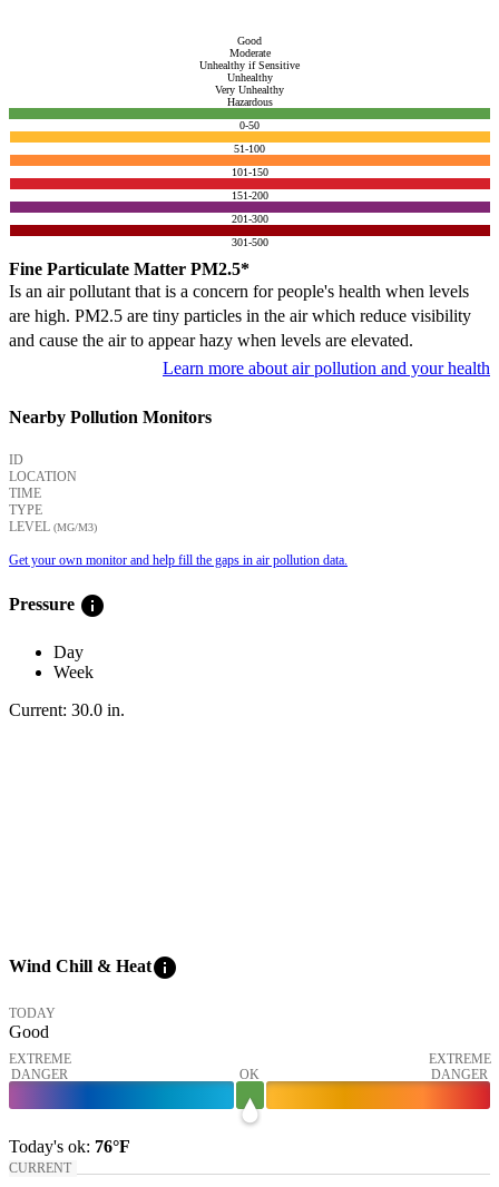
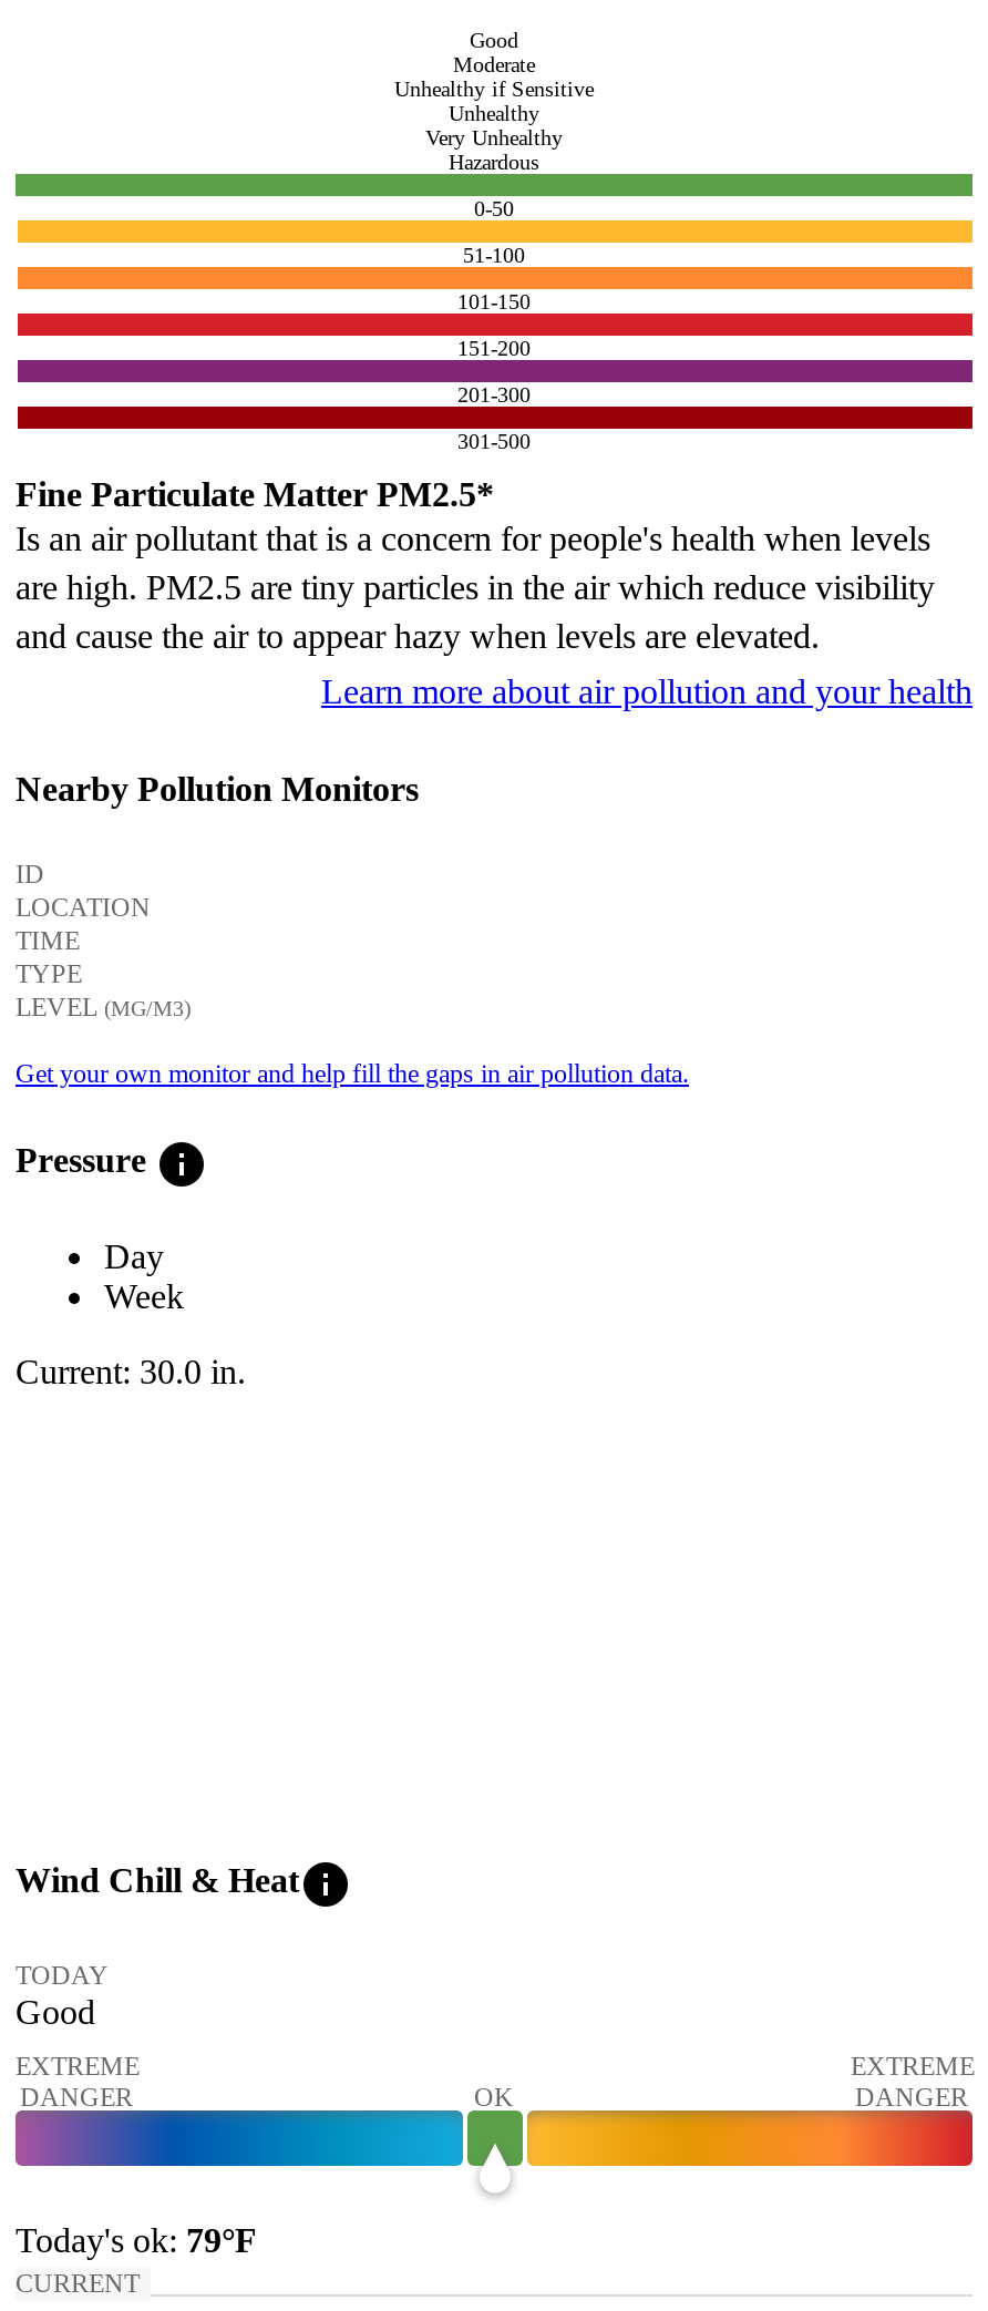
[9,1136,130,1155] Today's ok: 76°F -> [16,2220,257,2258] Today's ok: 79°F

